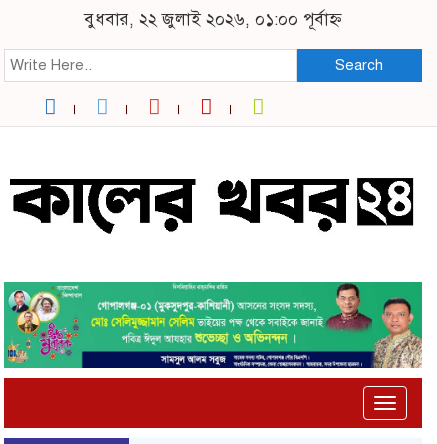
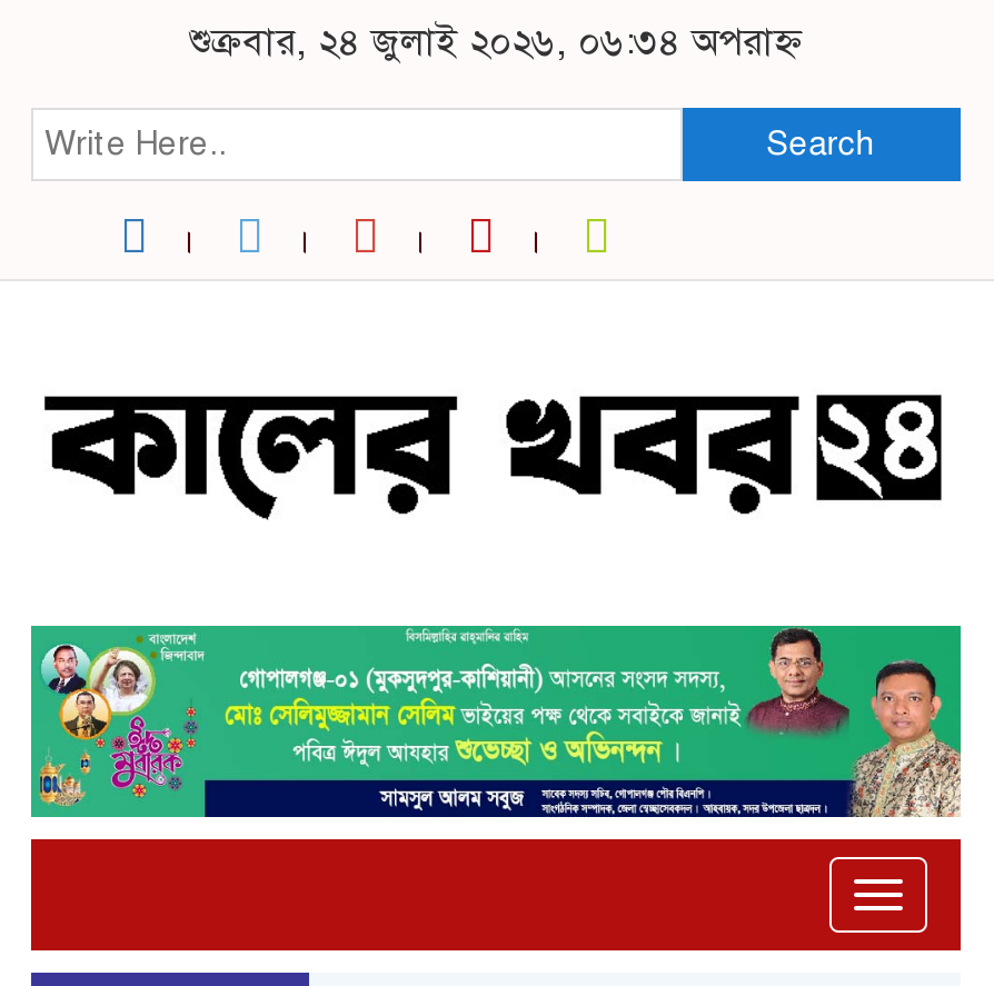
[84,9,342,30] বুধবার, ২২ জুলাই ২০২৬, ০১:০০ পূর্বাহ্ন -> [189,19,803,66] শুক্রবার, ২৪ জুলাই ২০২৬, ০৬:৩৪ অপরাহ্ন

